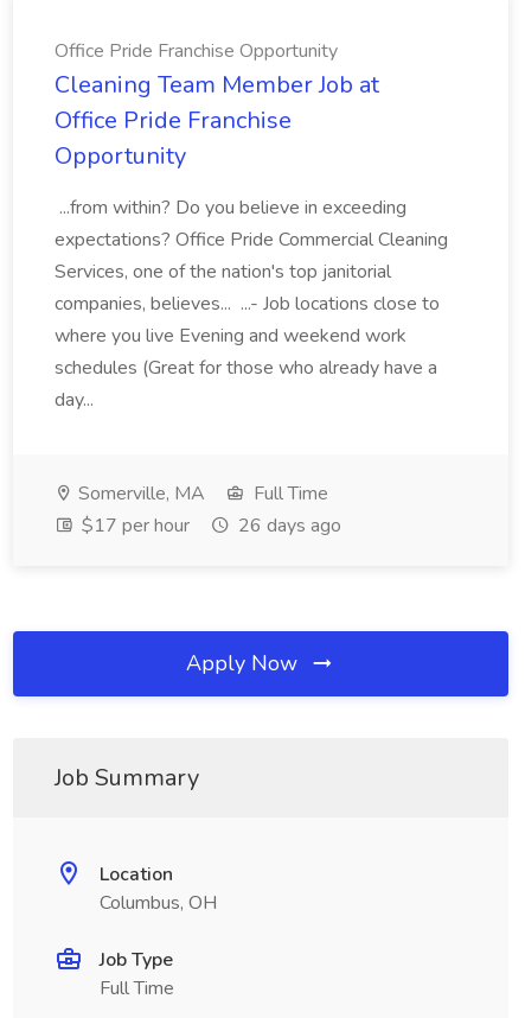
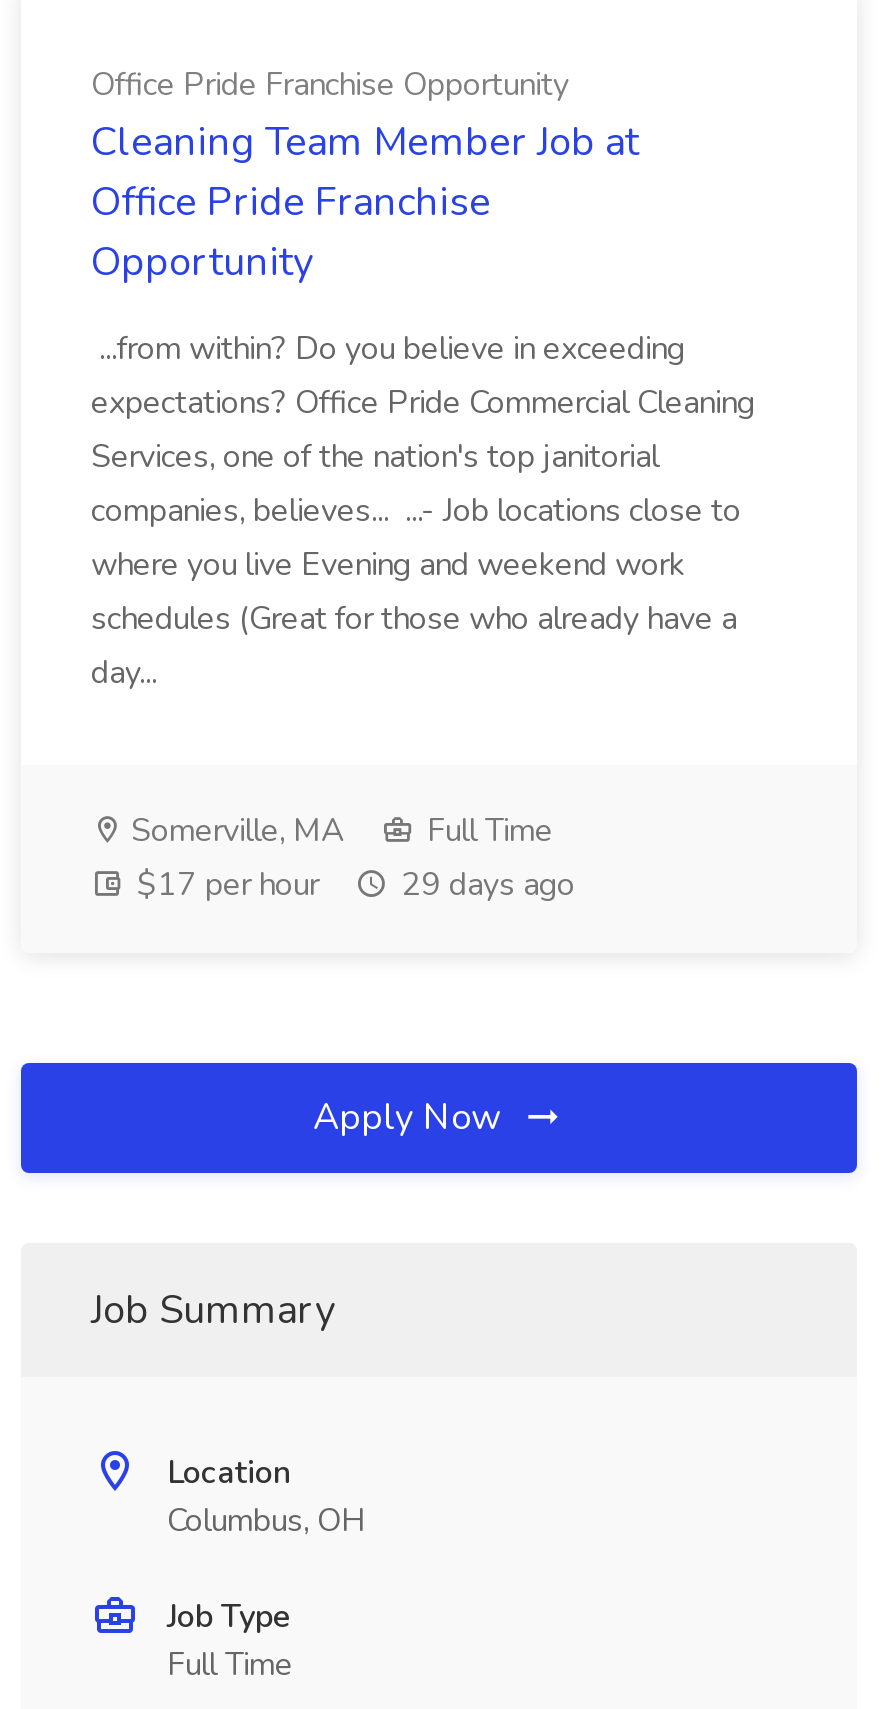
[77,513,341,539] $17 per hour 26 days ago -> [129,863,575,907] $17 per hour 29 days ago

